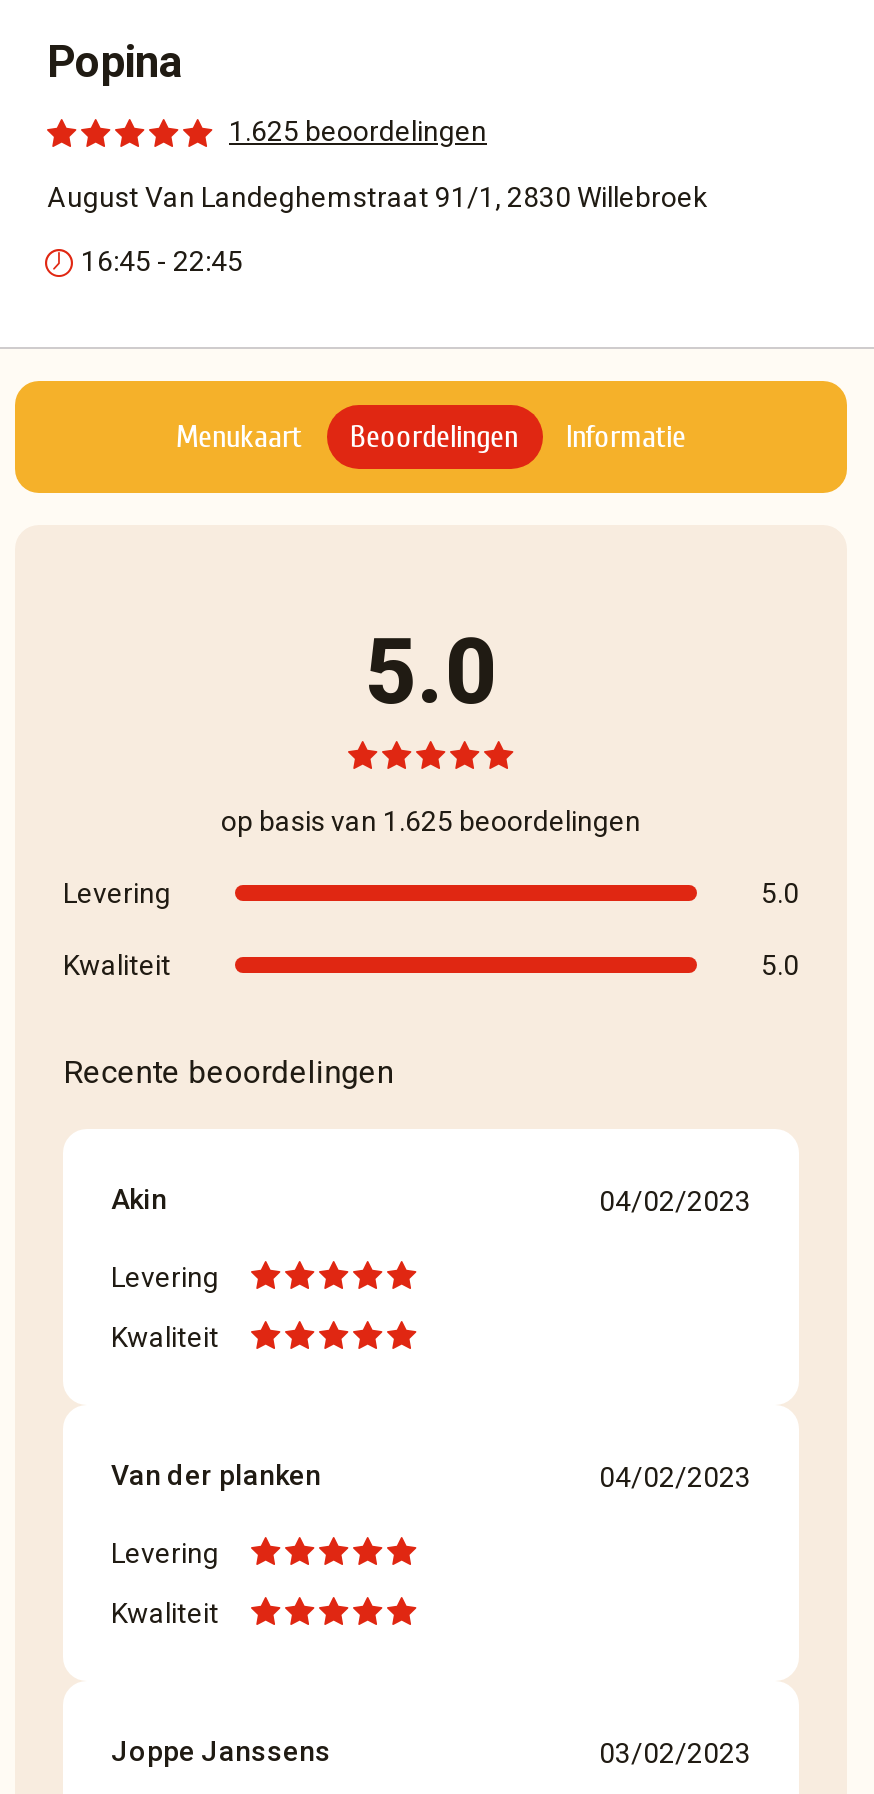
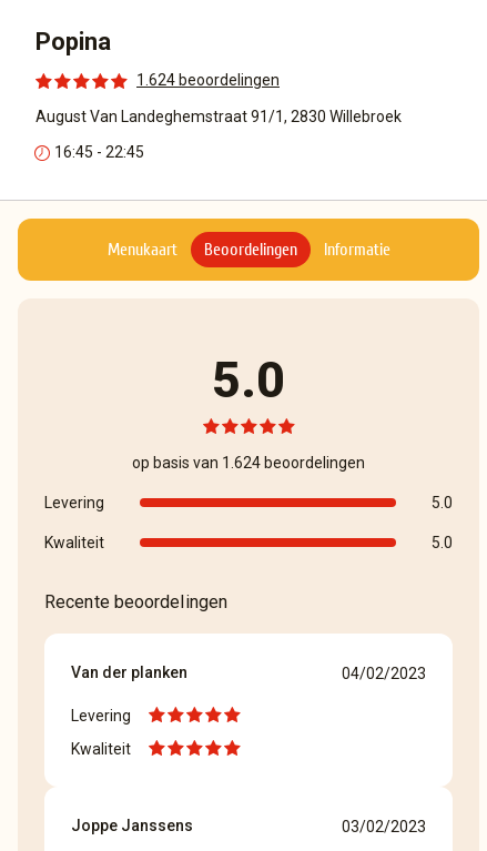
[229,115,487,147] 1.625 beoordelingen -> [136,71,280,89] 1.624 beoordelingen
[221,805,641,837] op basis van 1.625 beoordelingen -> [132,454,365,472] op basis van 1.624 beoordelingen
[111,1183,751,1353] Akin | 04/02/2023 | Levering | Kwaliteit -> none

